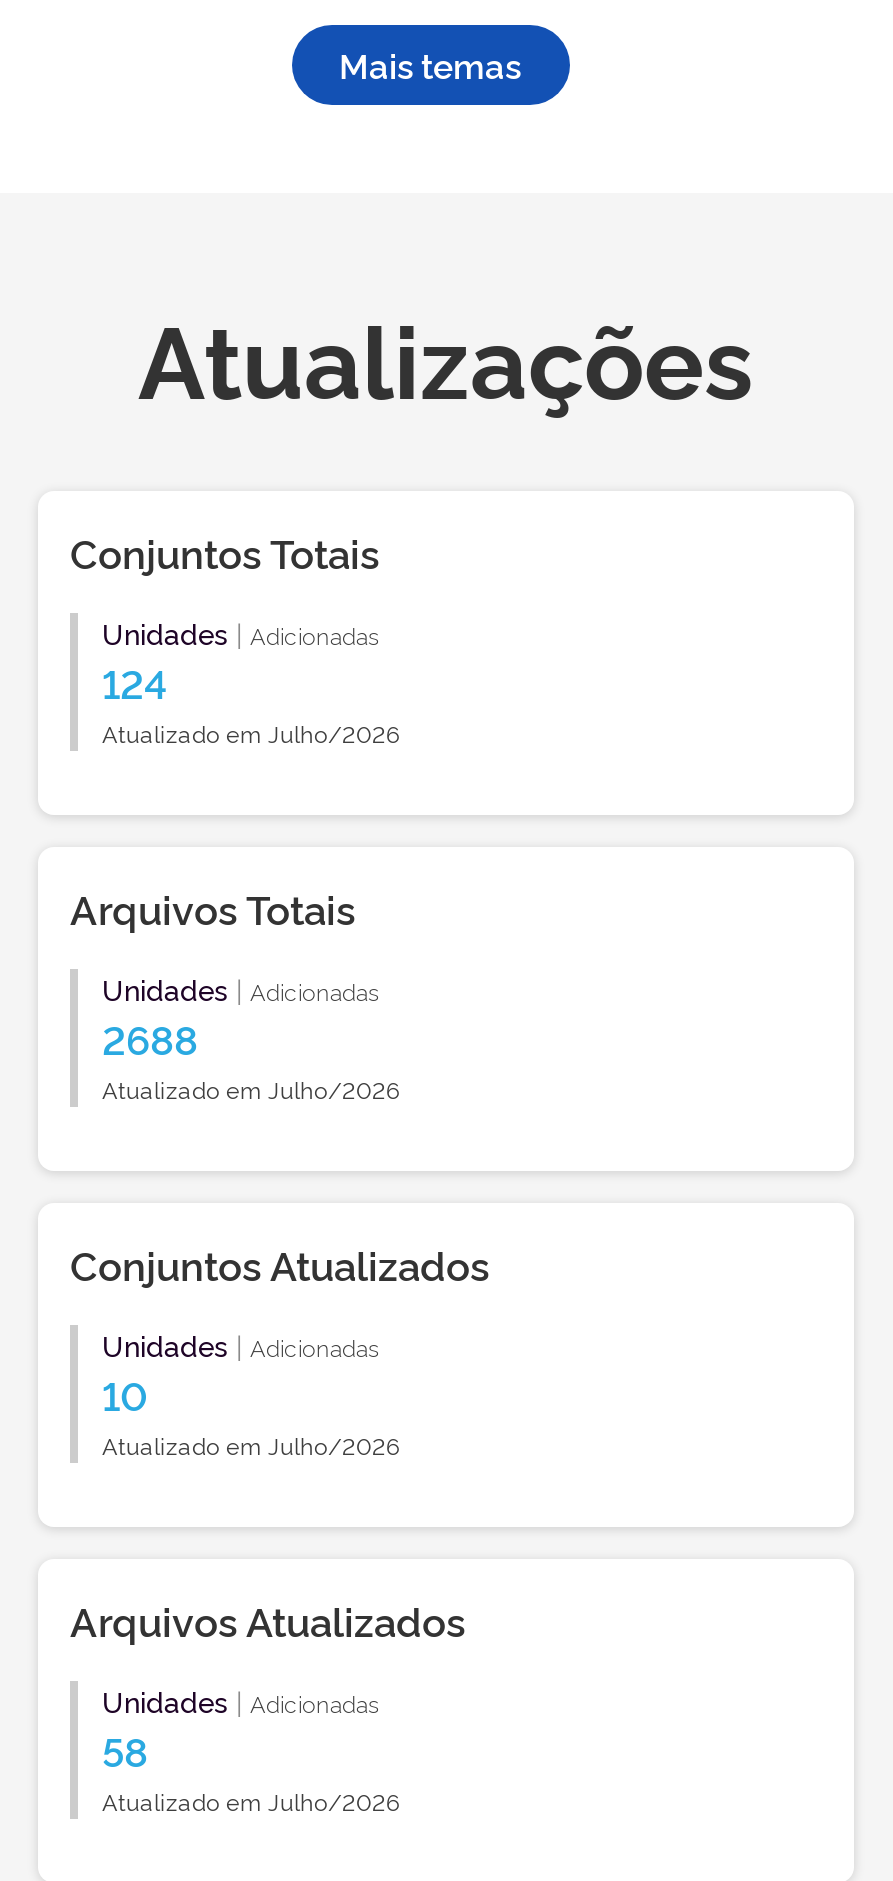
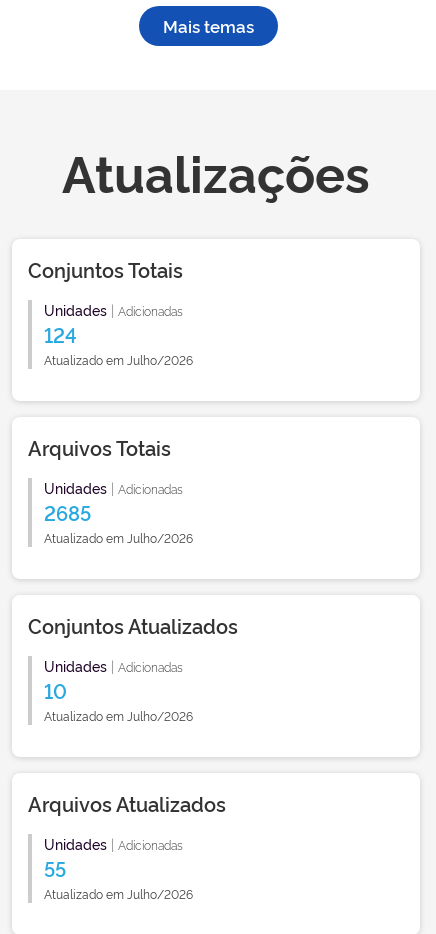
[102,1008,198,1064] 2688 -> [44,497,91,525] 2685
[102,1720,148,1776] 58 -> [44,853,66,881] 55

